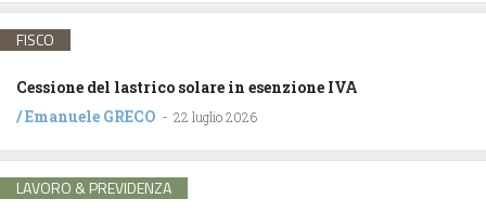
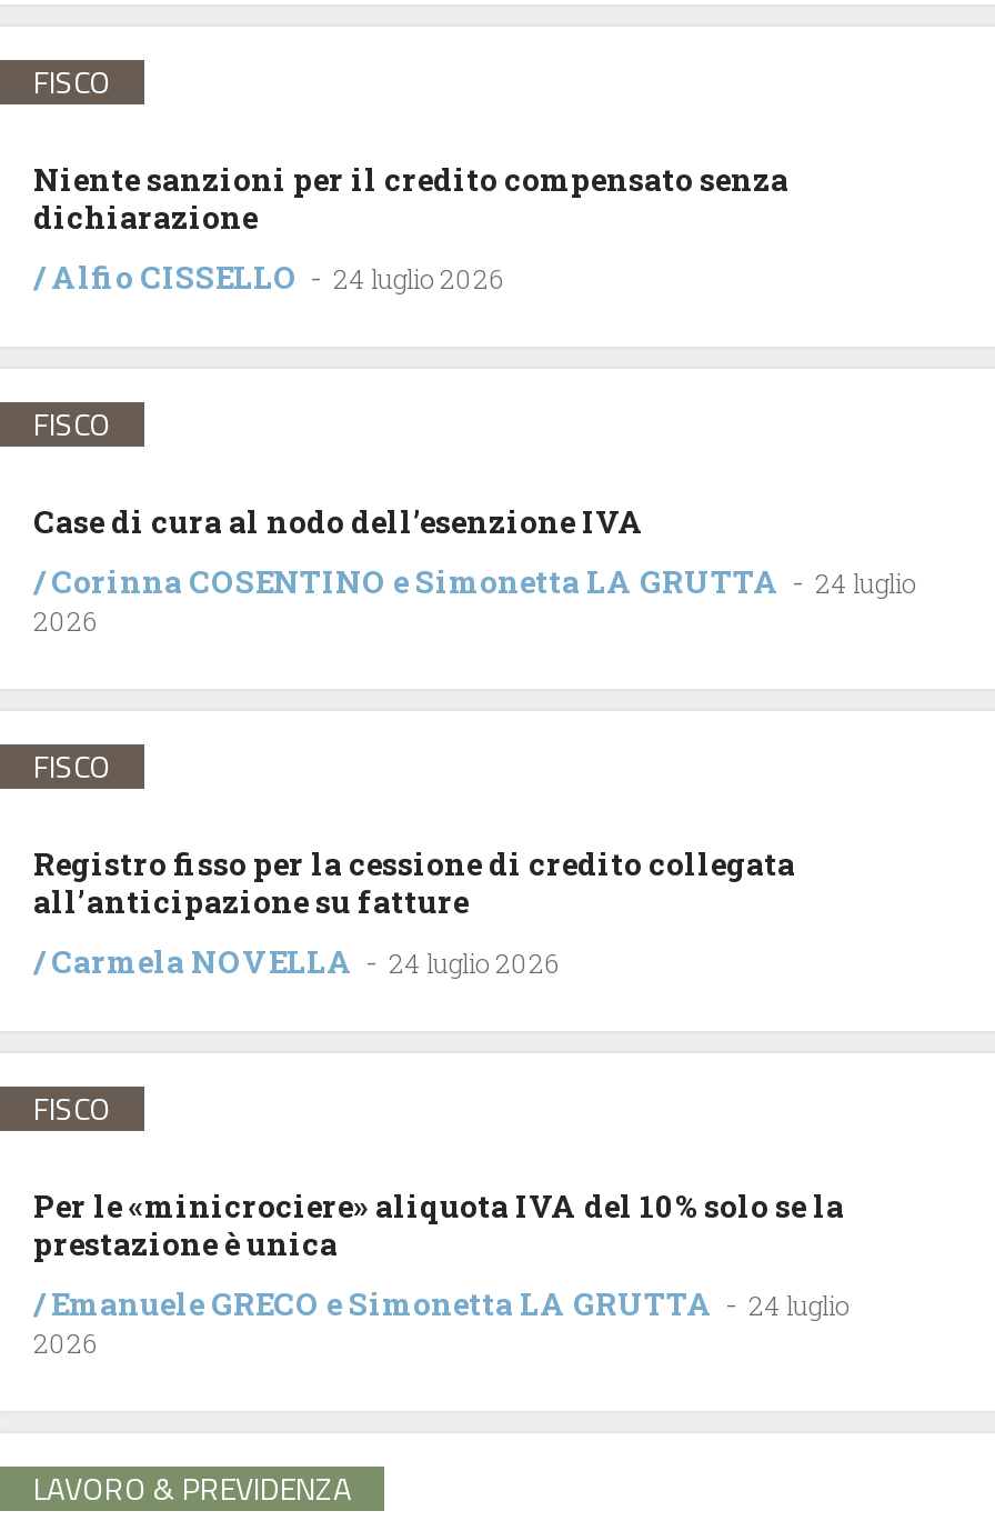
[16,77,358,127] Cessione del lastrico solare in esenzione IVA | /Emanuele GRECO - 22 luglio 2026 -> [33,158,915,1360] Niente sanzioni per il credito compensato senza | dichiarazione | /Alfio CISSELLO - 24 luglio 2026 | FISCO | Case di cura al nodo dell’esenzione IVA | /Corinna COSENTINO e Simonetta LA GRUTTA - 24 luglio | 2026 | FISCO | Registro fisso per la cessione di credito collegata | all’anticipazione su fatture | /Carmela NOVELLA - 24 luglio 2026 | FISCO | Per le «minicrociere» aliquota IVA del 10% solo se la | prestazione è unica | /Emanuele GRECO e Simonetta LA GRUTTA - 24 luglio | 2026

